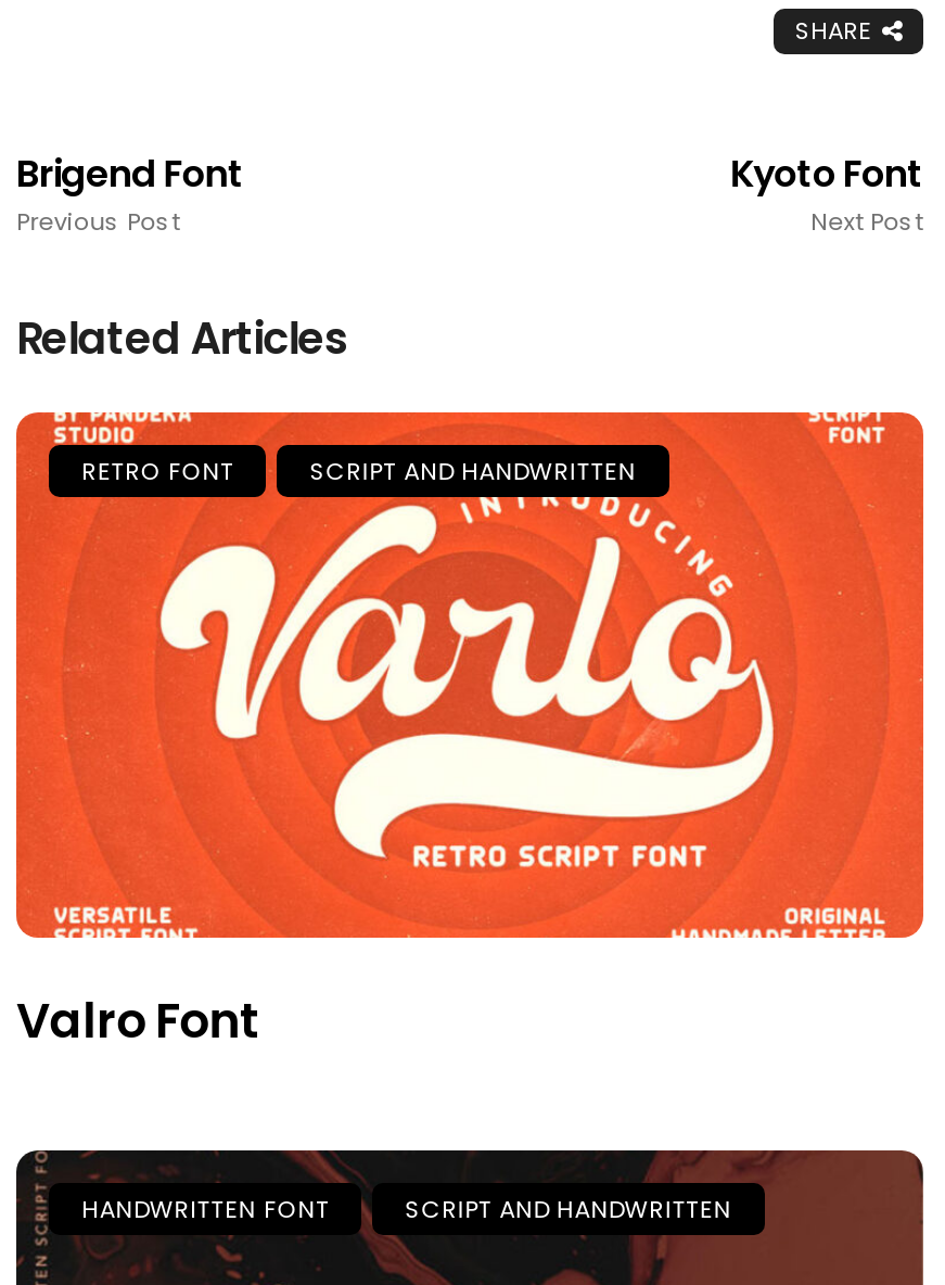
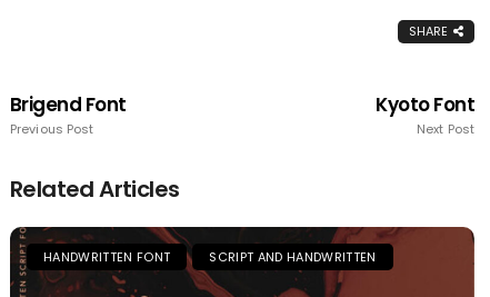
[14,410,925,940] [image] | RETRO FONT | SCRIPT AND HANDWRITTEN -> none
[16,987,258,1054] Valro Font -> none

